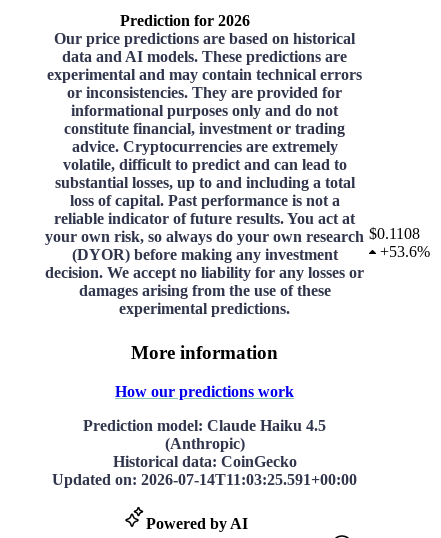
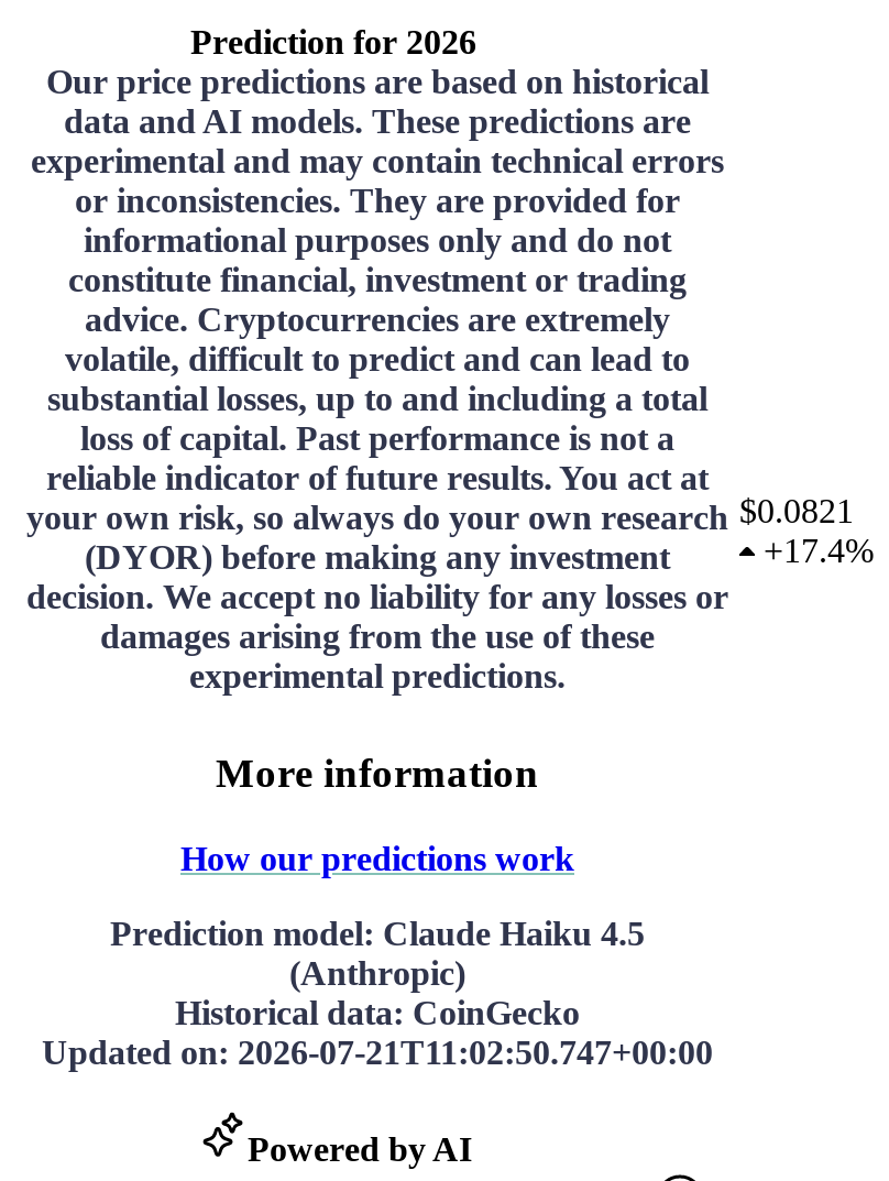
[45,225,420,245] your own risk, so always do your own research $0.1108 -> [26,493,854,537] your own risk, so always do your own research $0.0821
[380,243,430,260] +53.6% -> [764,532,874,570] +17.4%
[52,471,357,488] Updated on: 2026-07-14T11:03:25.591+00:00 -> [42,1034,713,1071] Updated on: 2026-07-21T11:02:50.747+00:00

